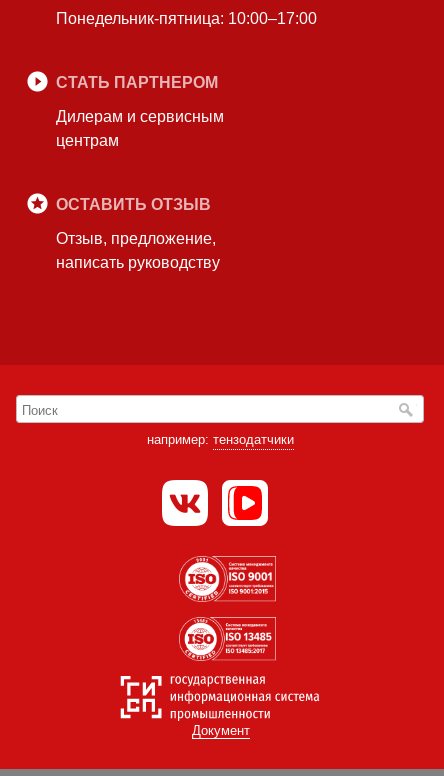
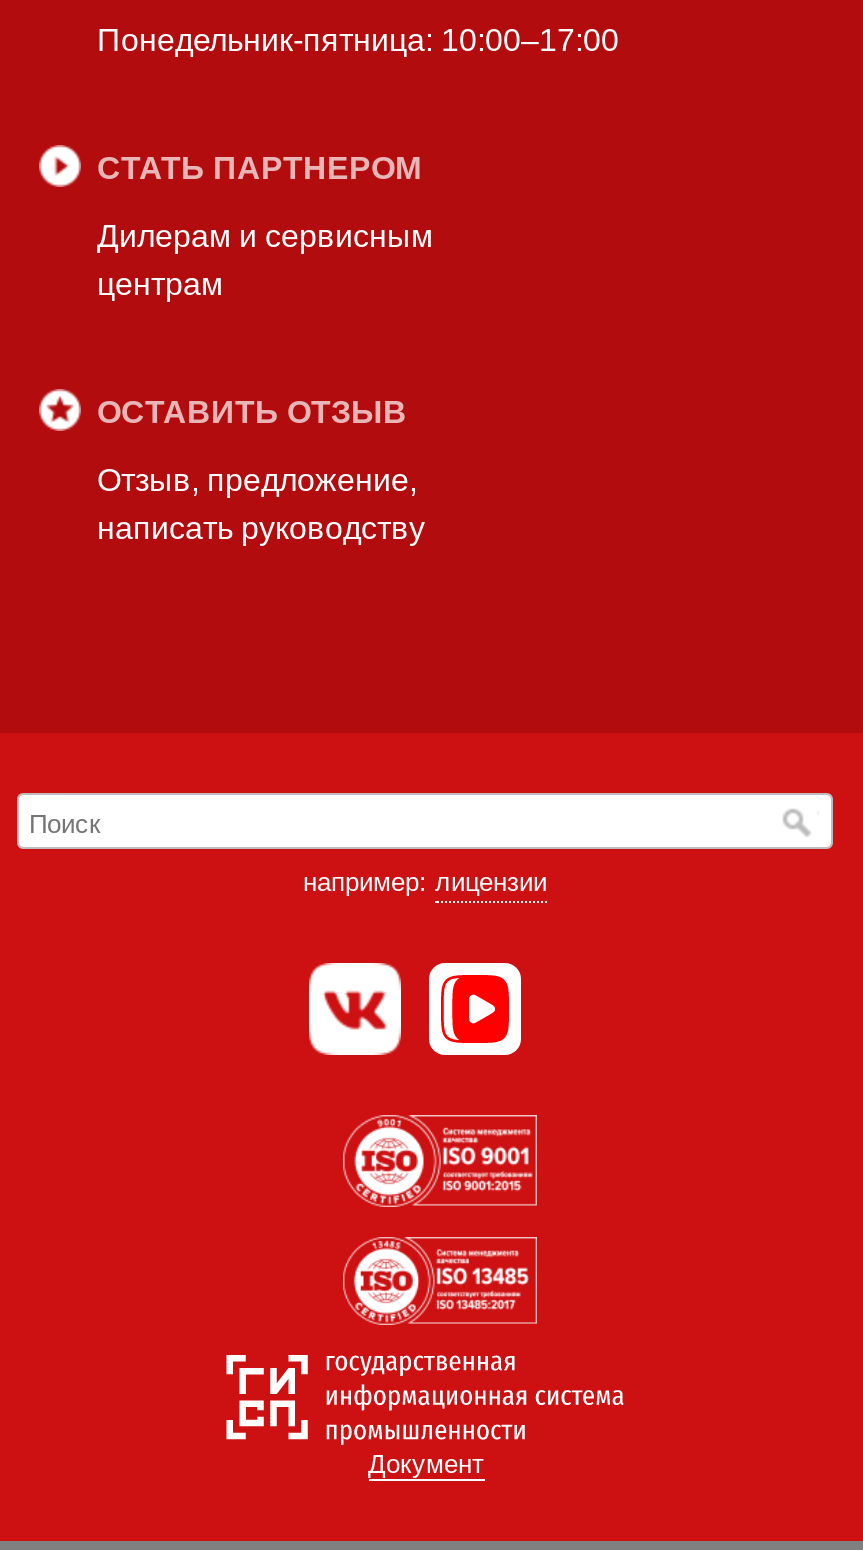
[146,432,293,447] например: тензодатчики -> [303,867,547,897] например: лицензии

